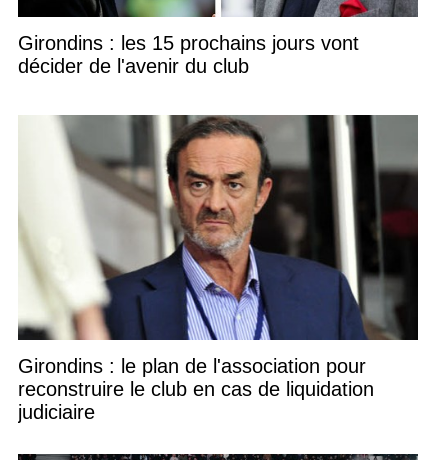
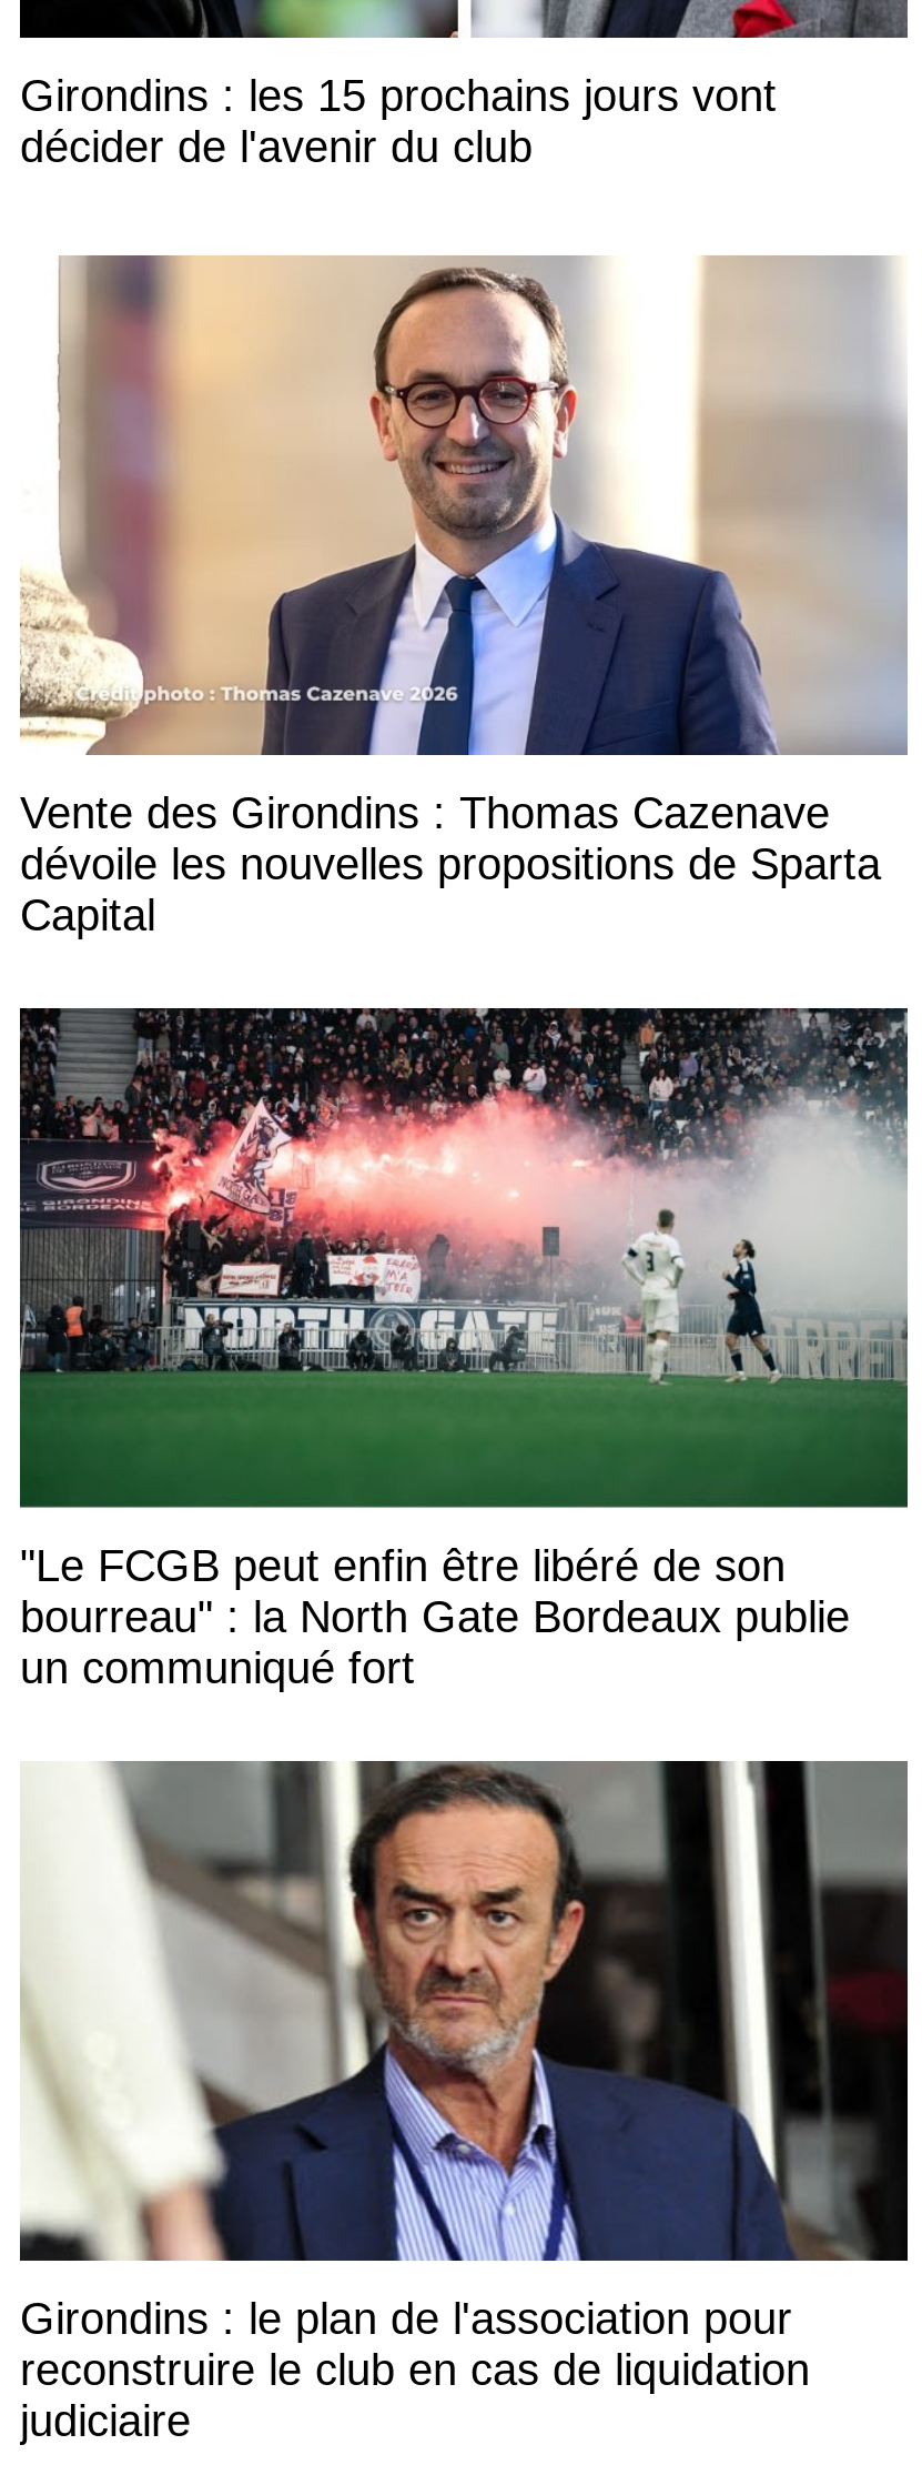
none -> [18,255,908,939] [image] | Vente des Girondins : Thomas Cazenave | dévoile les nouvelles propositions de Sparta | Capital
none -> [20,1022,908,1692] [image] | "Le FCGB peut enfin être libéré de son | bourreau" : la North Gate Bordeaux publie | un communiqué fort

